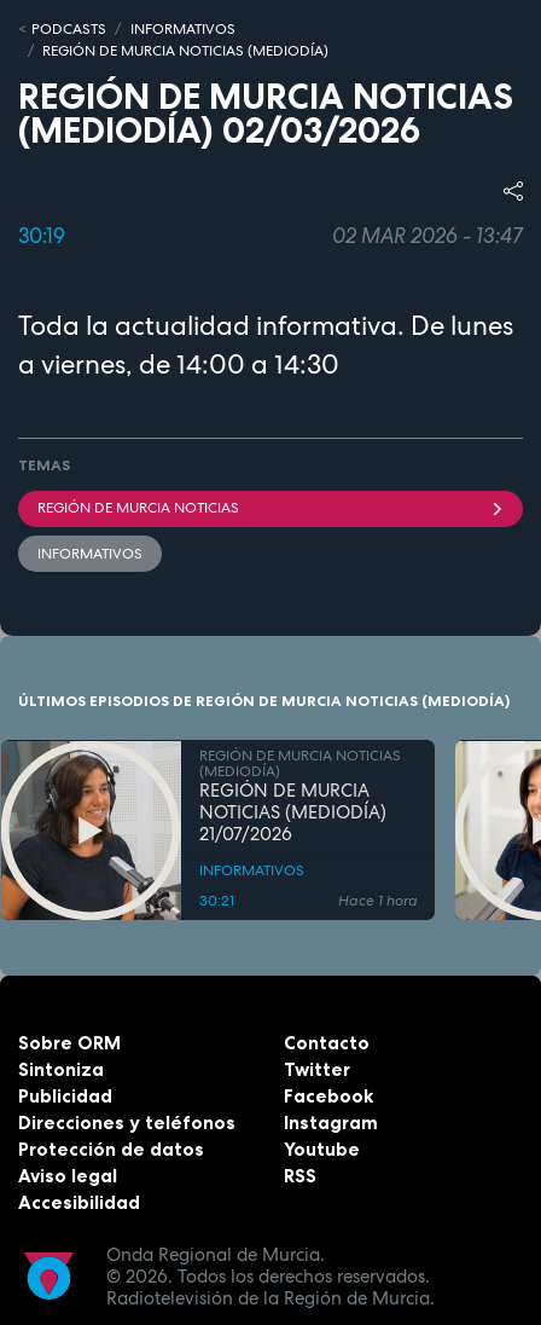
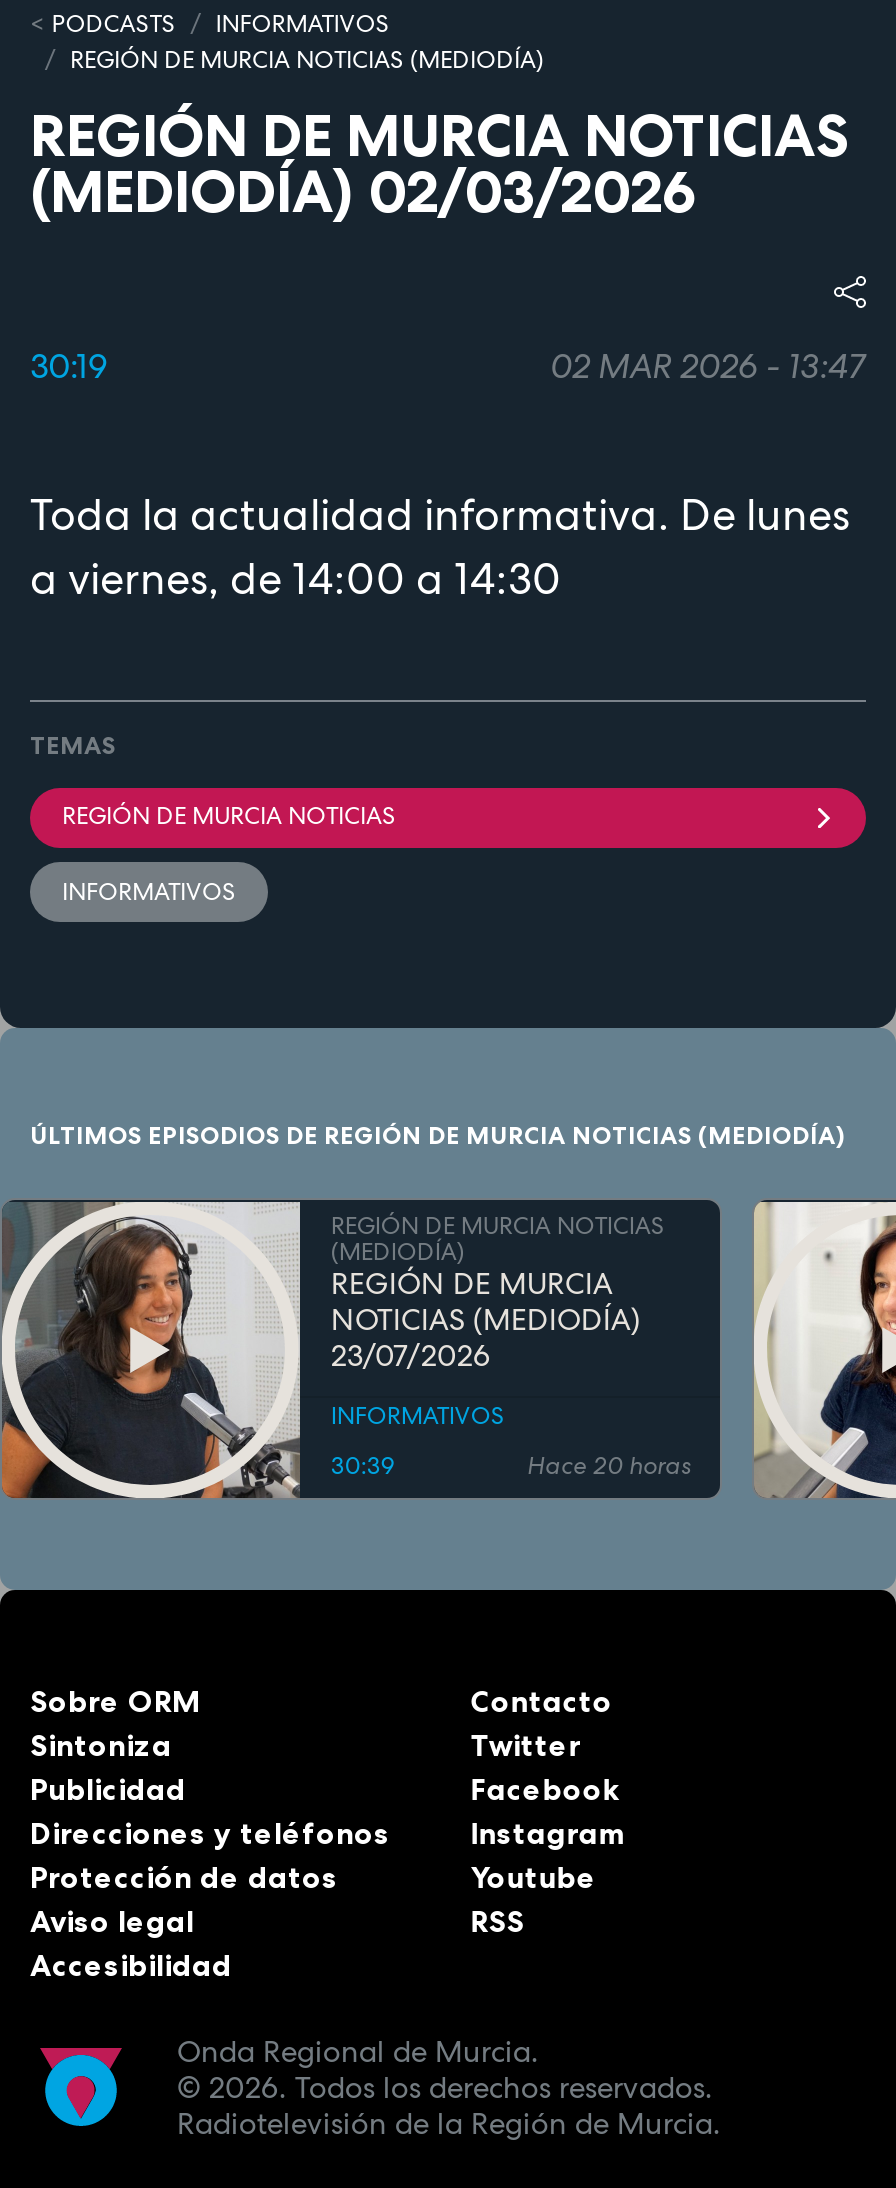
[200,822,293,847] 21/07/2026 -> [331,1336,491,1376] 23/07/2026
[200,891,235,911] 30:21 -> [331,1451,395,1483] 30:39
[338,891,417,911] Hace 1 hora -> [527,1451,691,1483] Hace 20 horas

